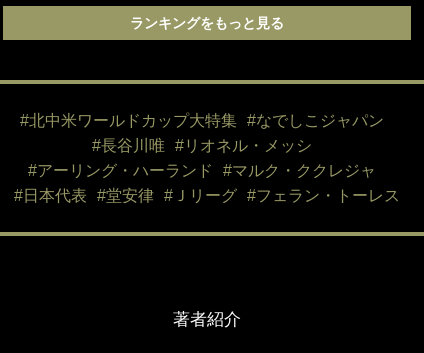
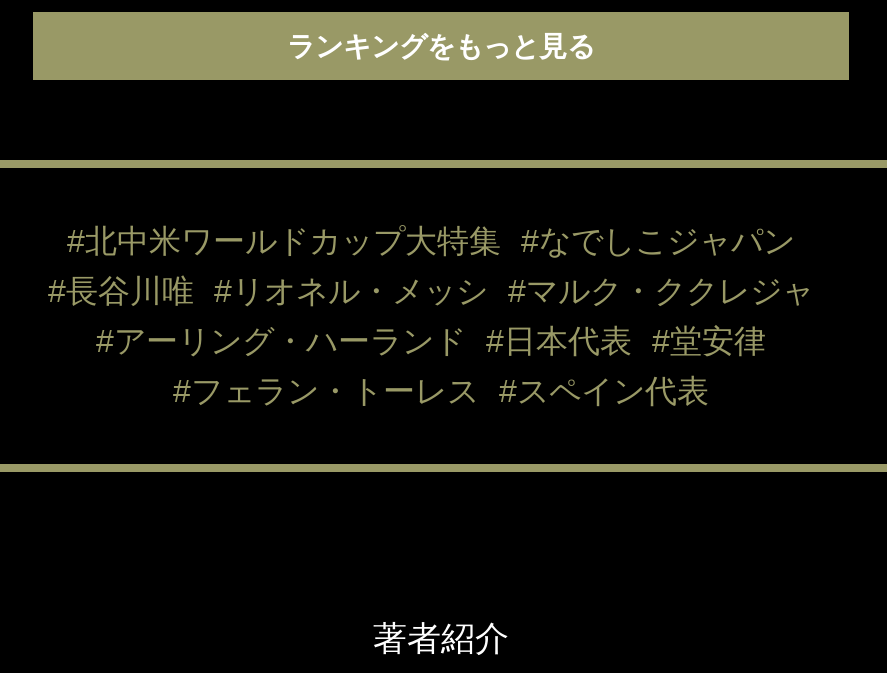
[92,137,312,154] #長谷川唯 #リオネル・メッシ -> [48,274,814,308] #長谷川唯 #リオネル・メッシ #マルク・ククレジャ
[28,162,376,179] #アーリング・ハーランド #マルク・ククレジャ -> [96,324,766,358] #アーリング・ハーランド #日本代表 #堂安律
[14,187,400,204] #日本代表 #堂安律 #Ｊリーグ #フェラン・トーレス -> [173,374,709,408] #フェラン・トーレス #スペイン代表

